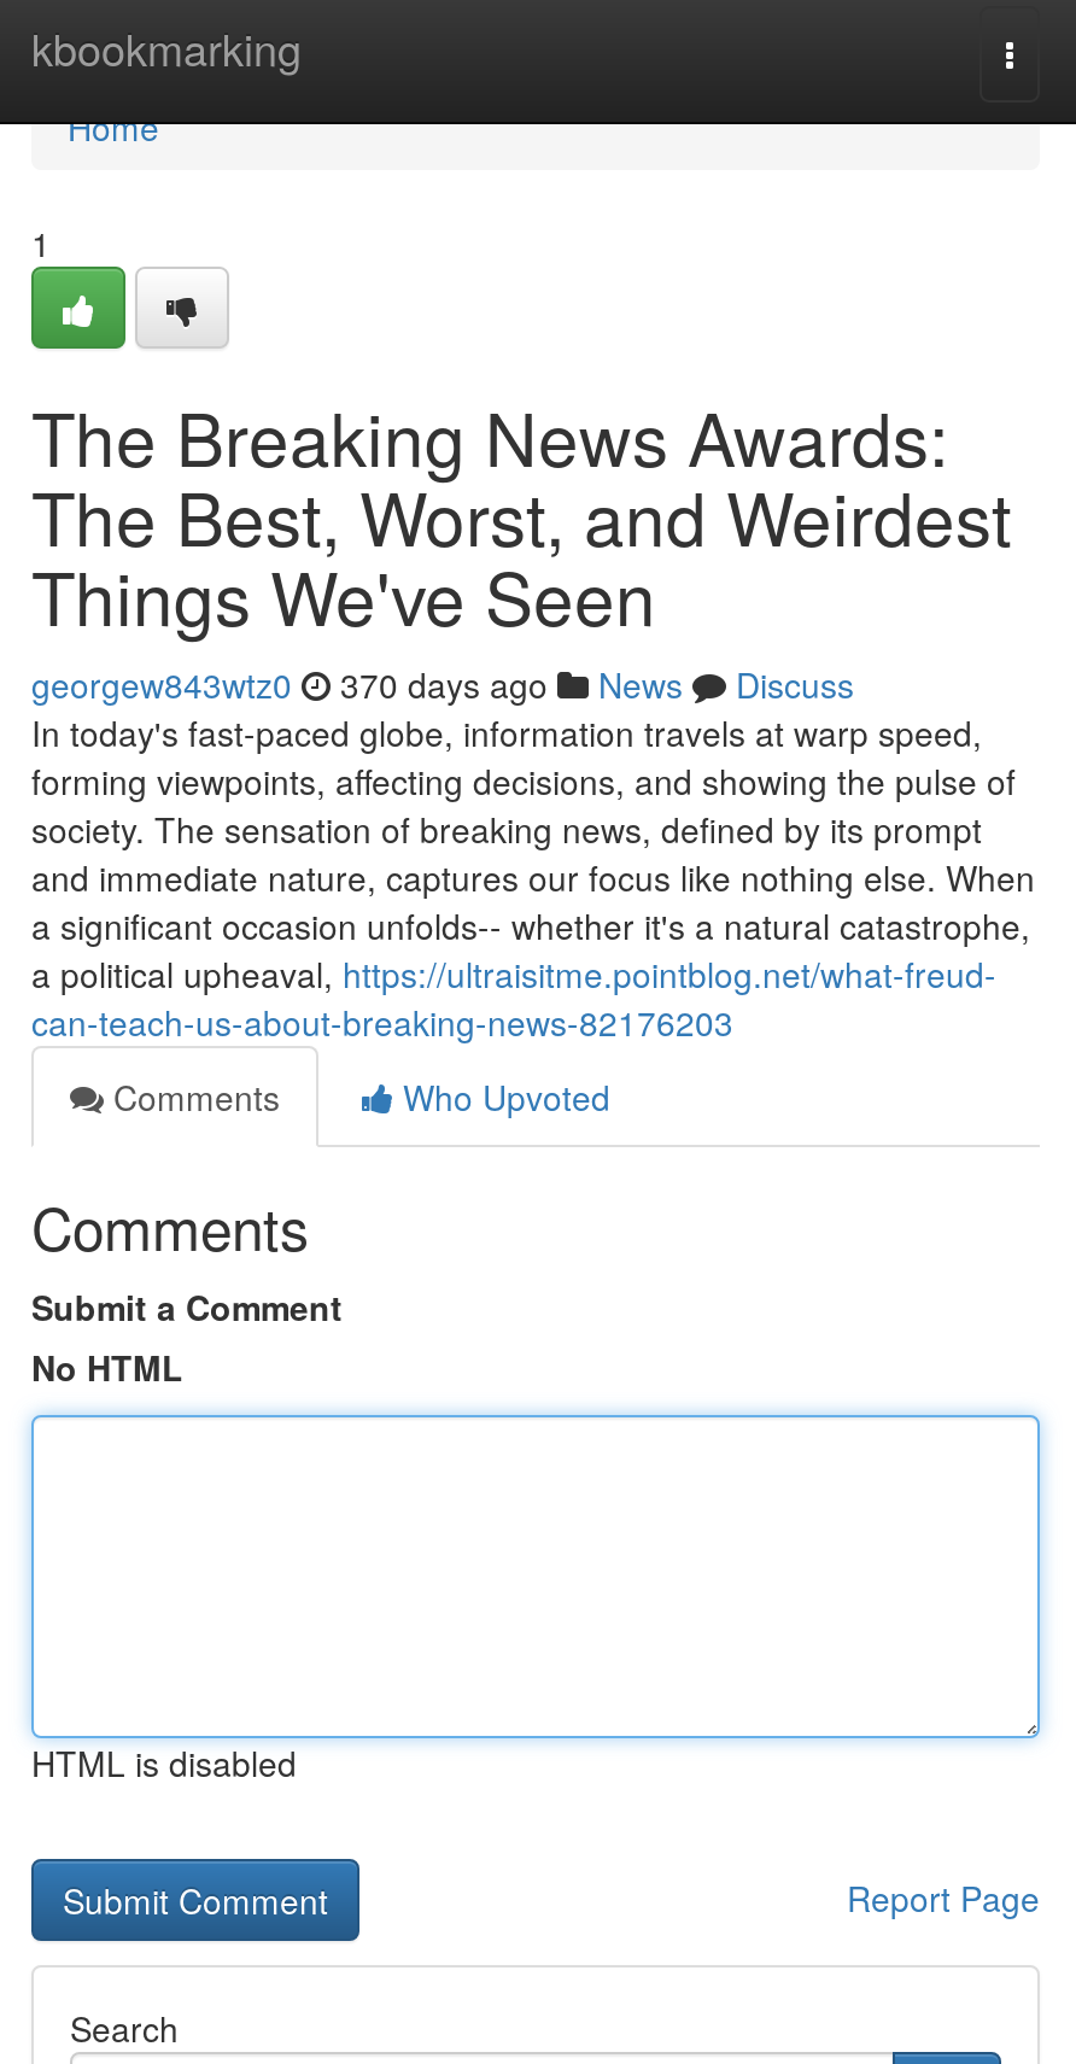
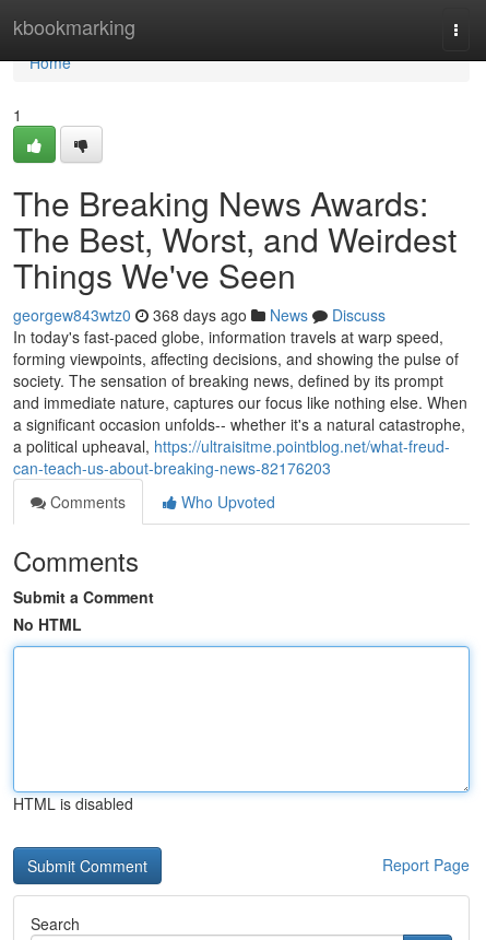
[31,660,854,708] georgew843wtz0 370 days ago News Discuss -> [13,304,386,326] georgew843wtz0 368 days ago News Discuss

